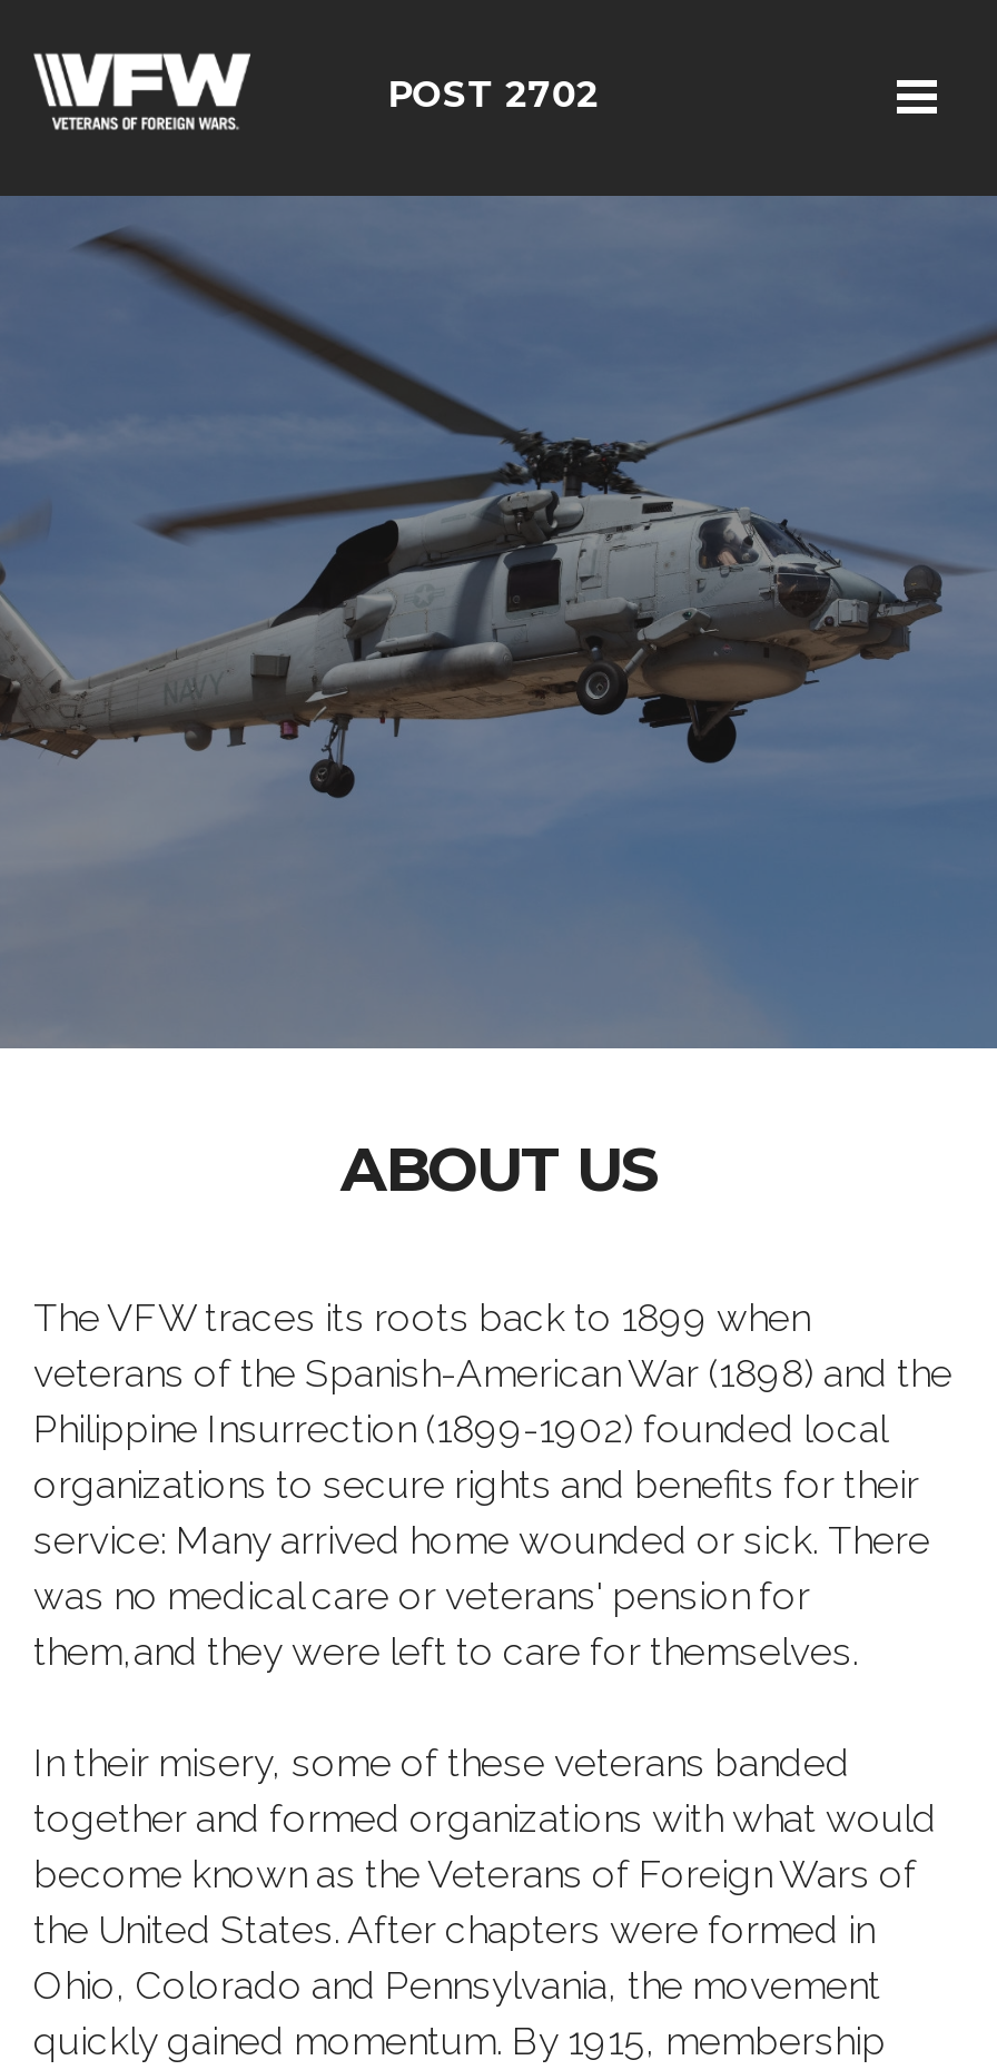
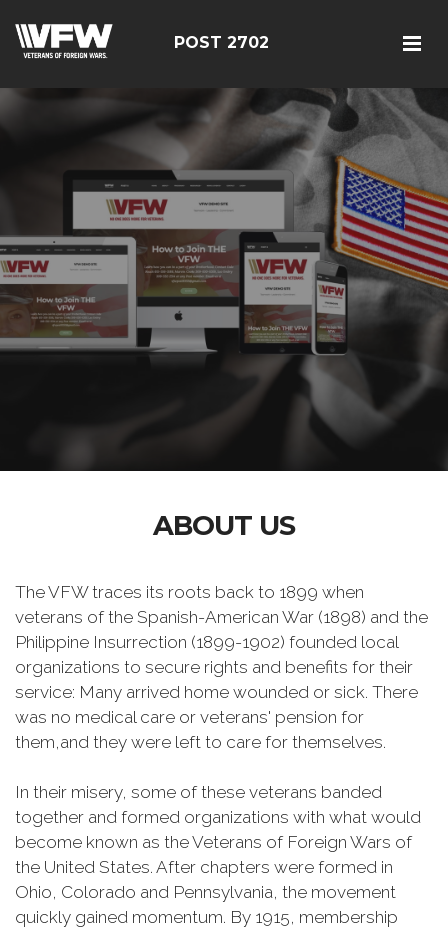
[7,194,990,1051] [image] -> [3,88,445,472] [image]

